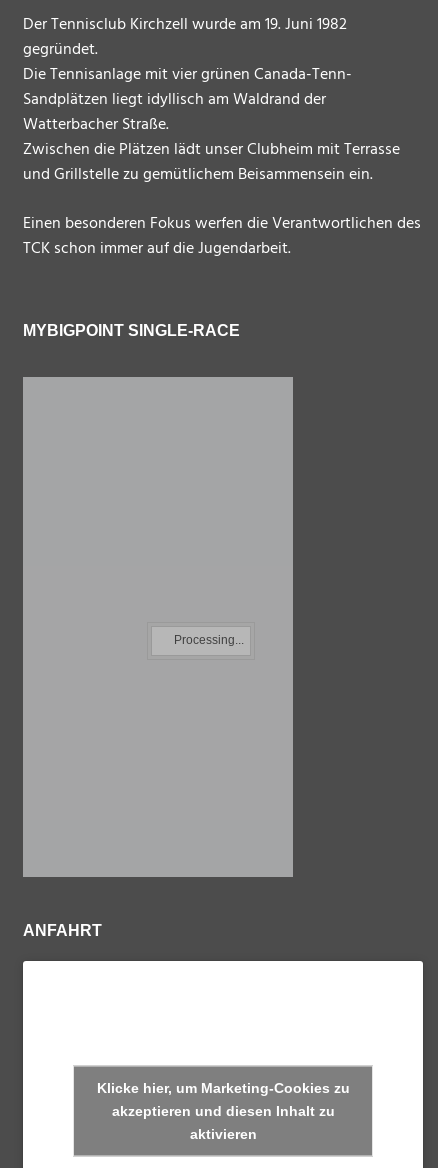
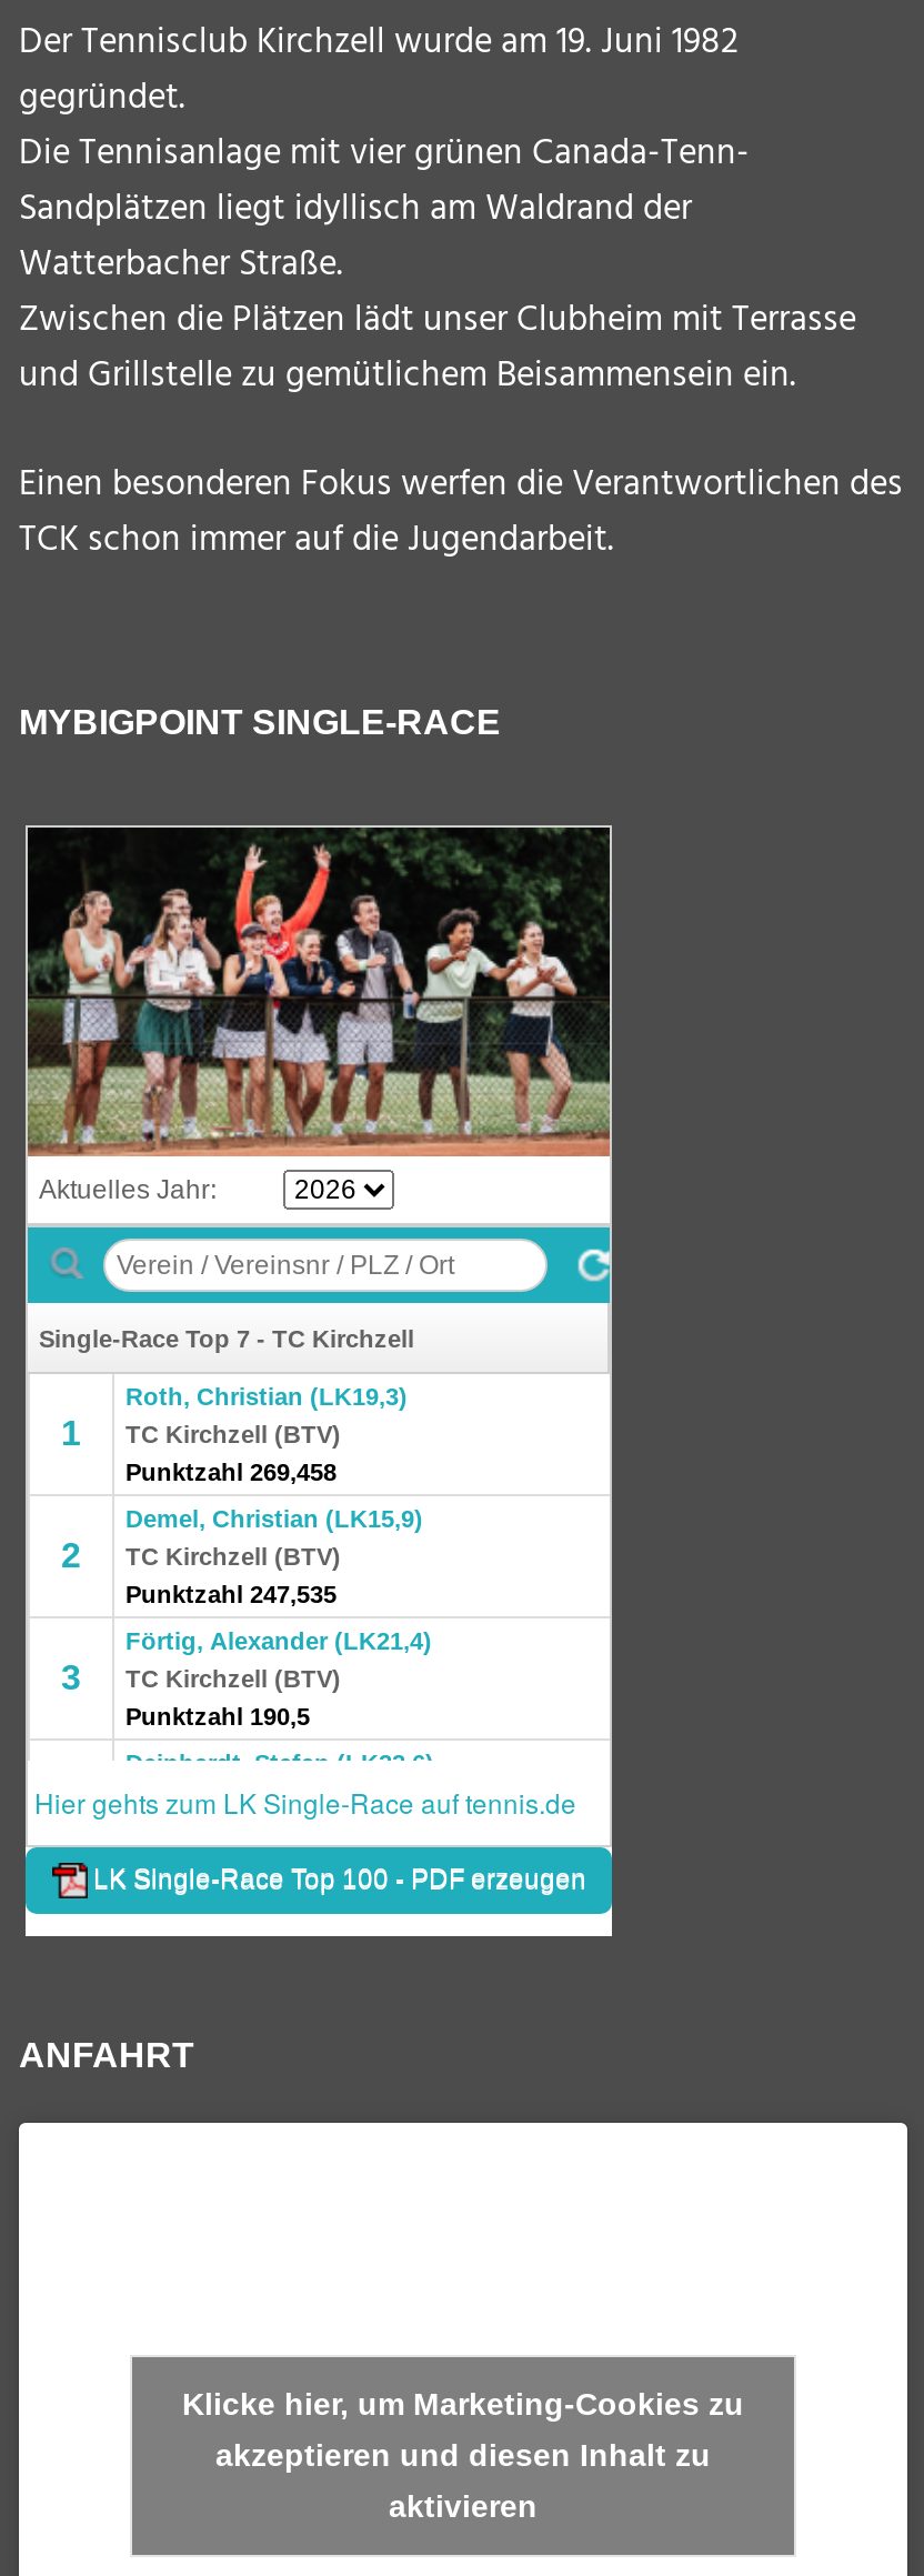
none -> [21,828,616,1936] [image]

